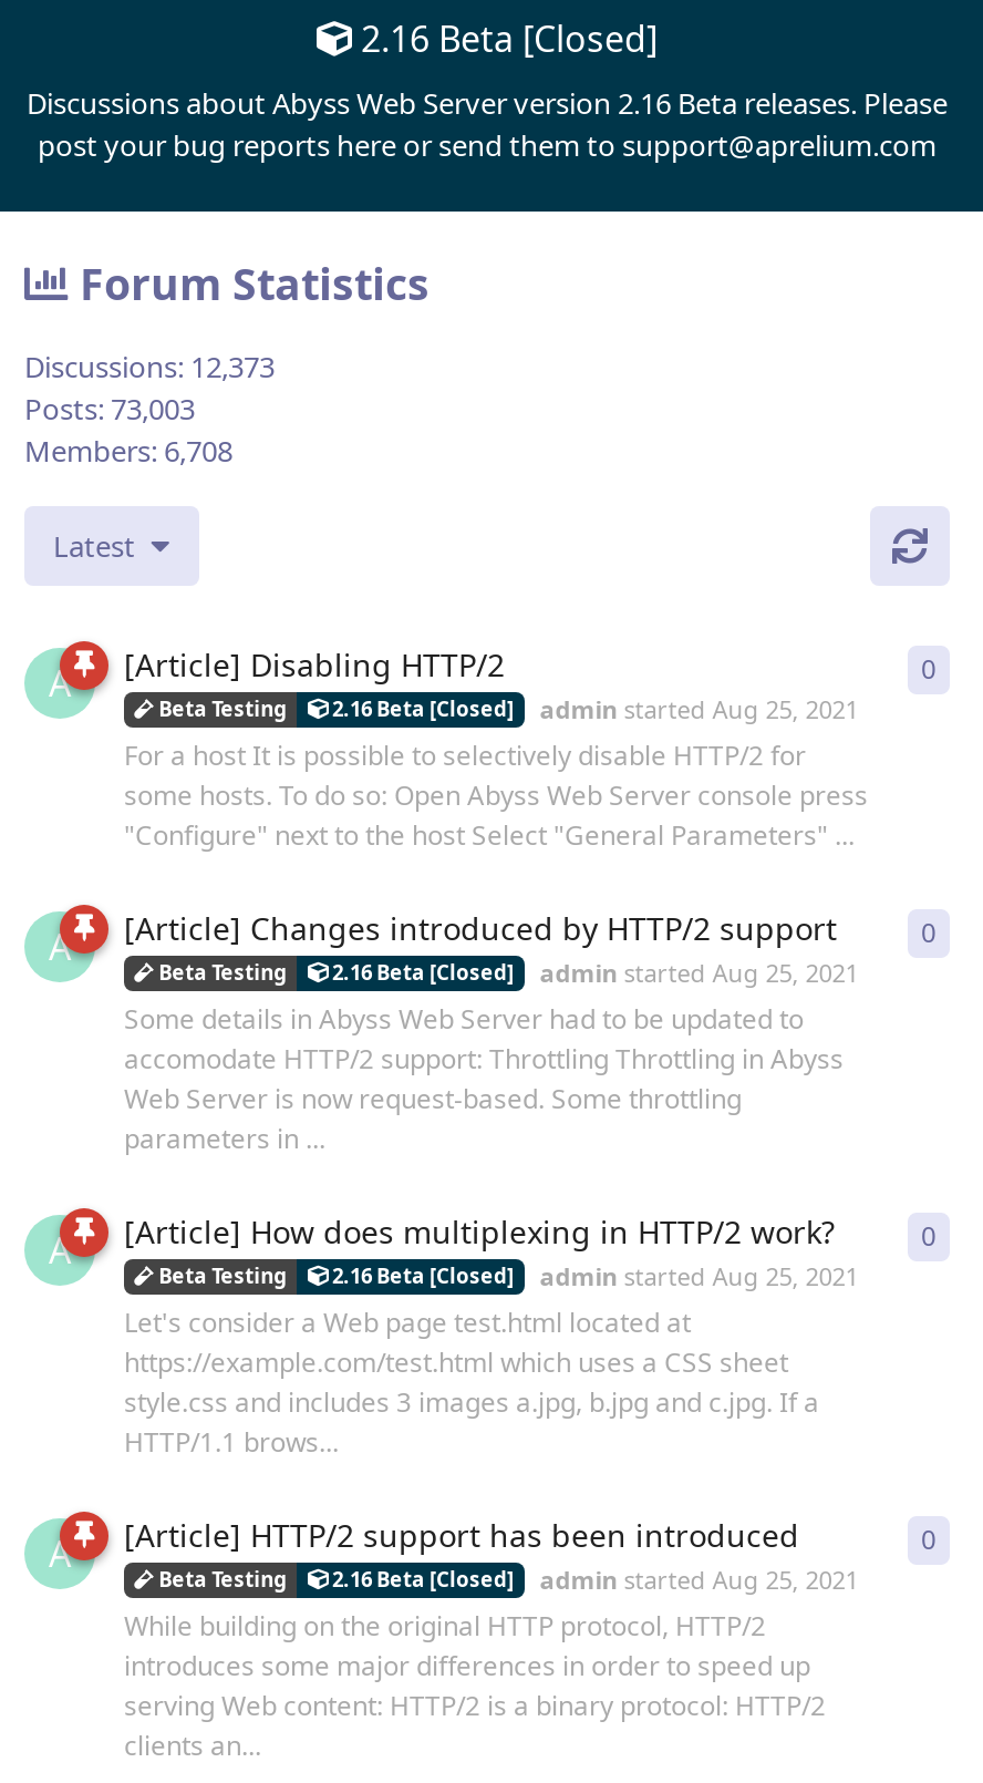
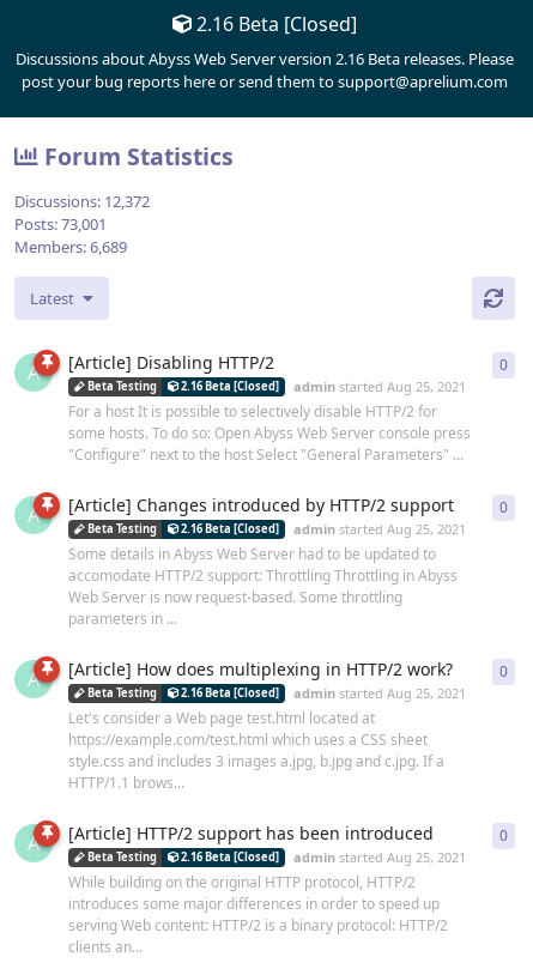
[24,347,275,387] Discussions: 12,373 -> [14,191,150,212] Discussions: 12,372
[24,389,195,429] Posts: 73,003 -> [14,213,107,235] Posts: 73,001
[24,431,232,471] Members: 6,708 -> [14,236,127,258] Members: 6,689

